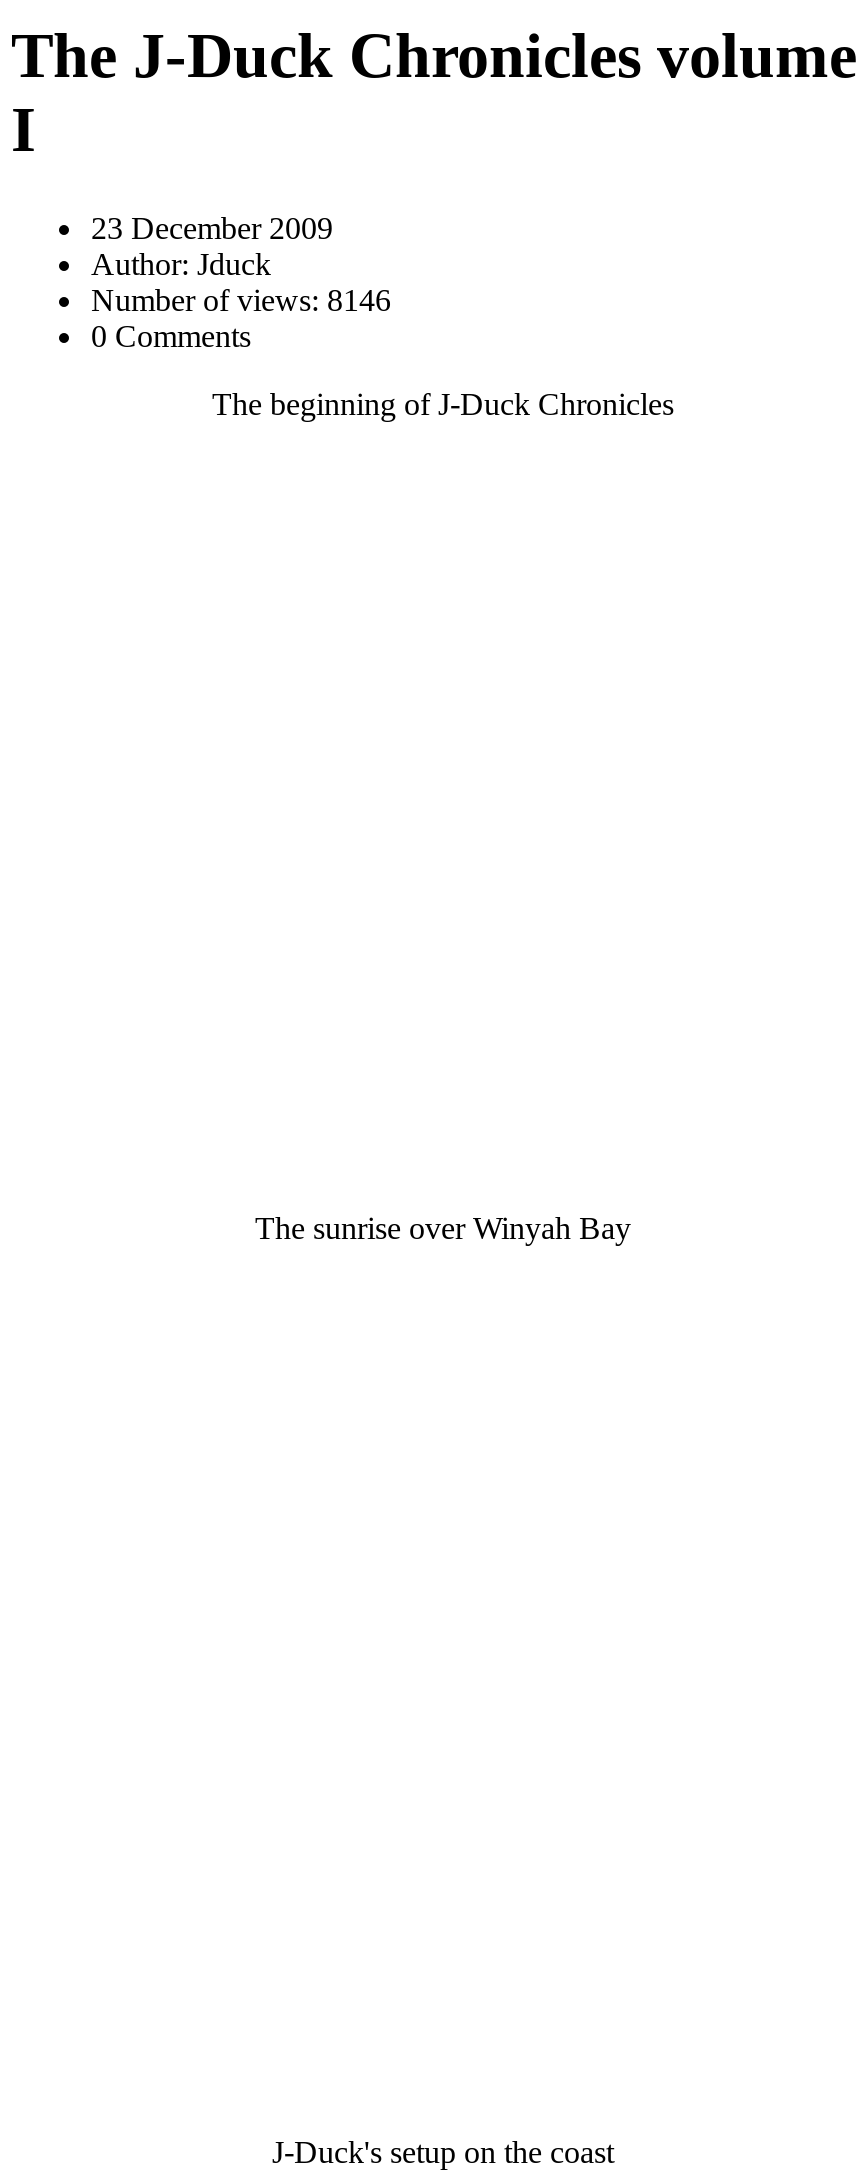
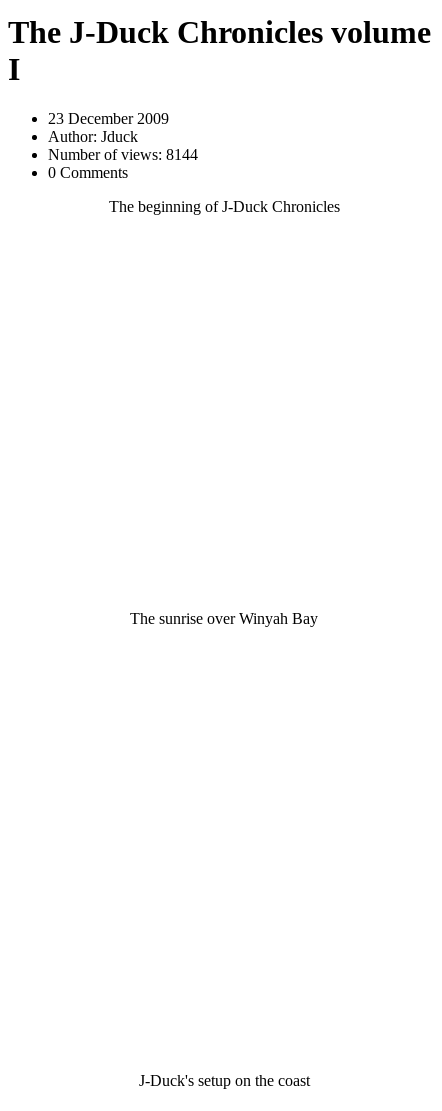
[91,283,391,317] Number of views: 8146 -> [48,146,198,163] Number of views: 8144

